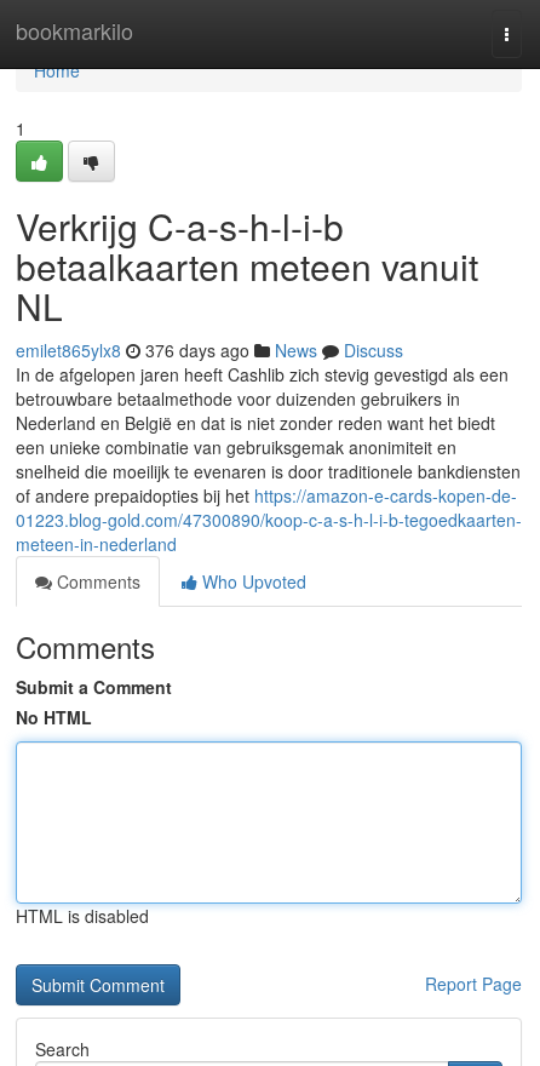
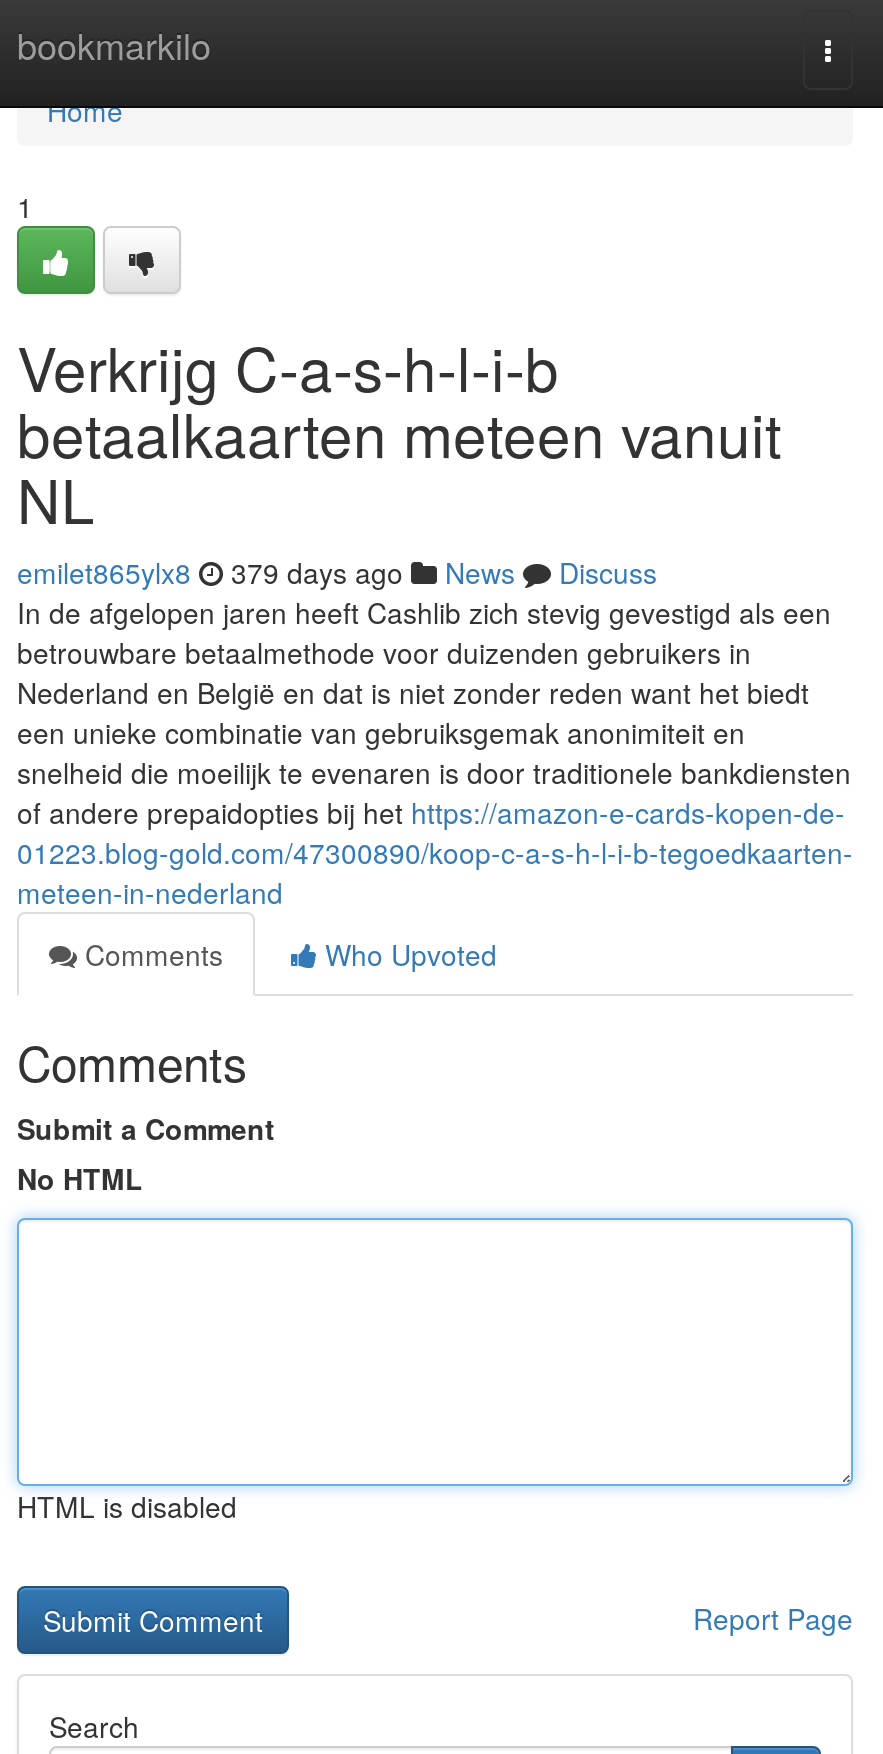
[16,338,403,362] emilet865ylx8 376 days ago News Discuss -> [17,552,657,592] emilet865ylx8 379 days ago News Discuss

